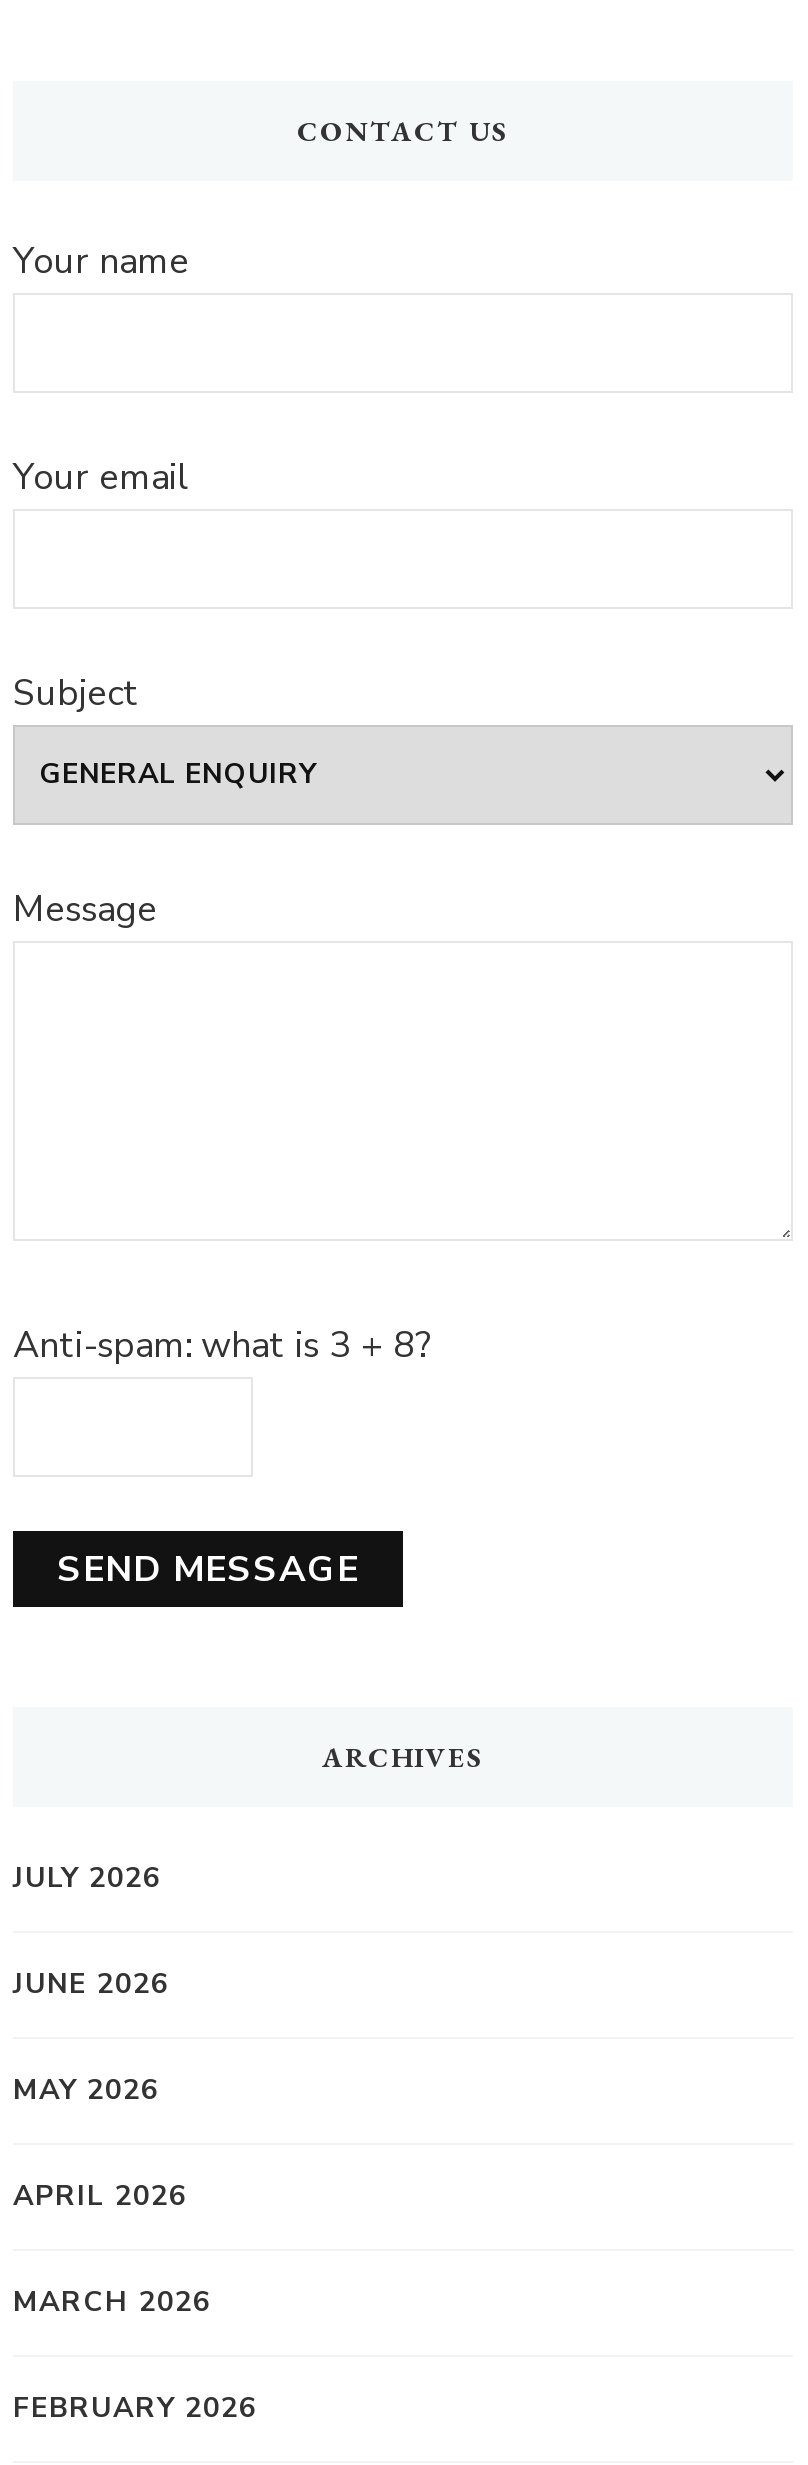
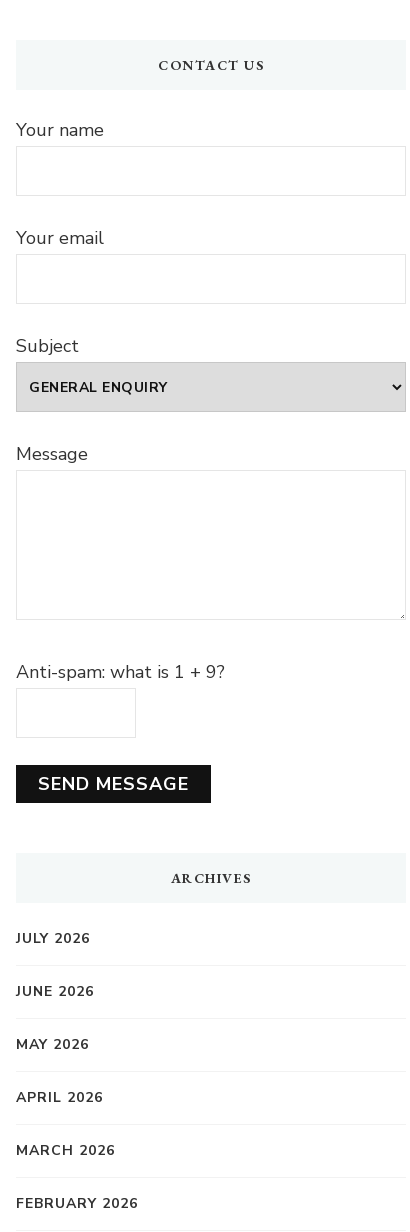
[13,1321,431,1369] Anti-spam: what is 3 + 8? -> [16,660,225,684] Anti-spam: what is 1 + 9?

